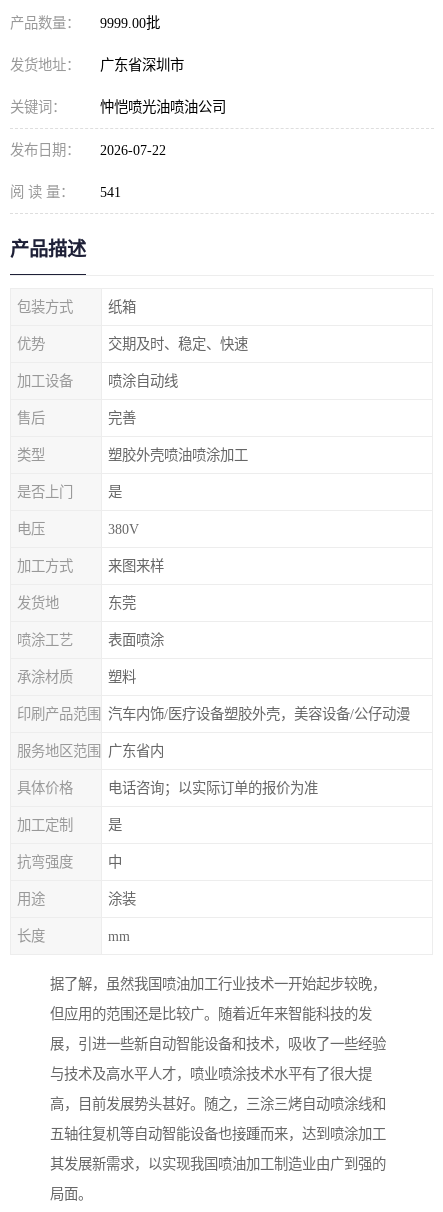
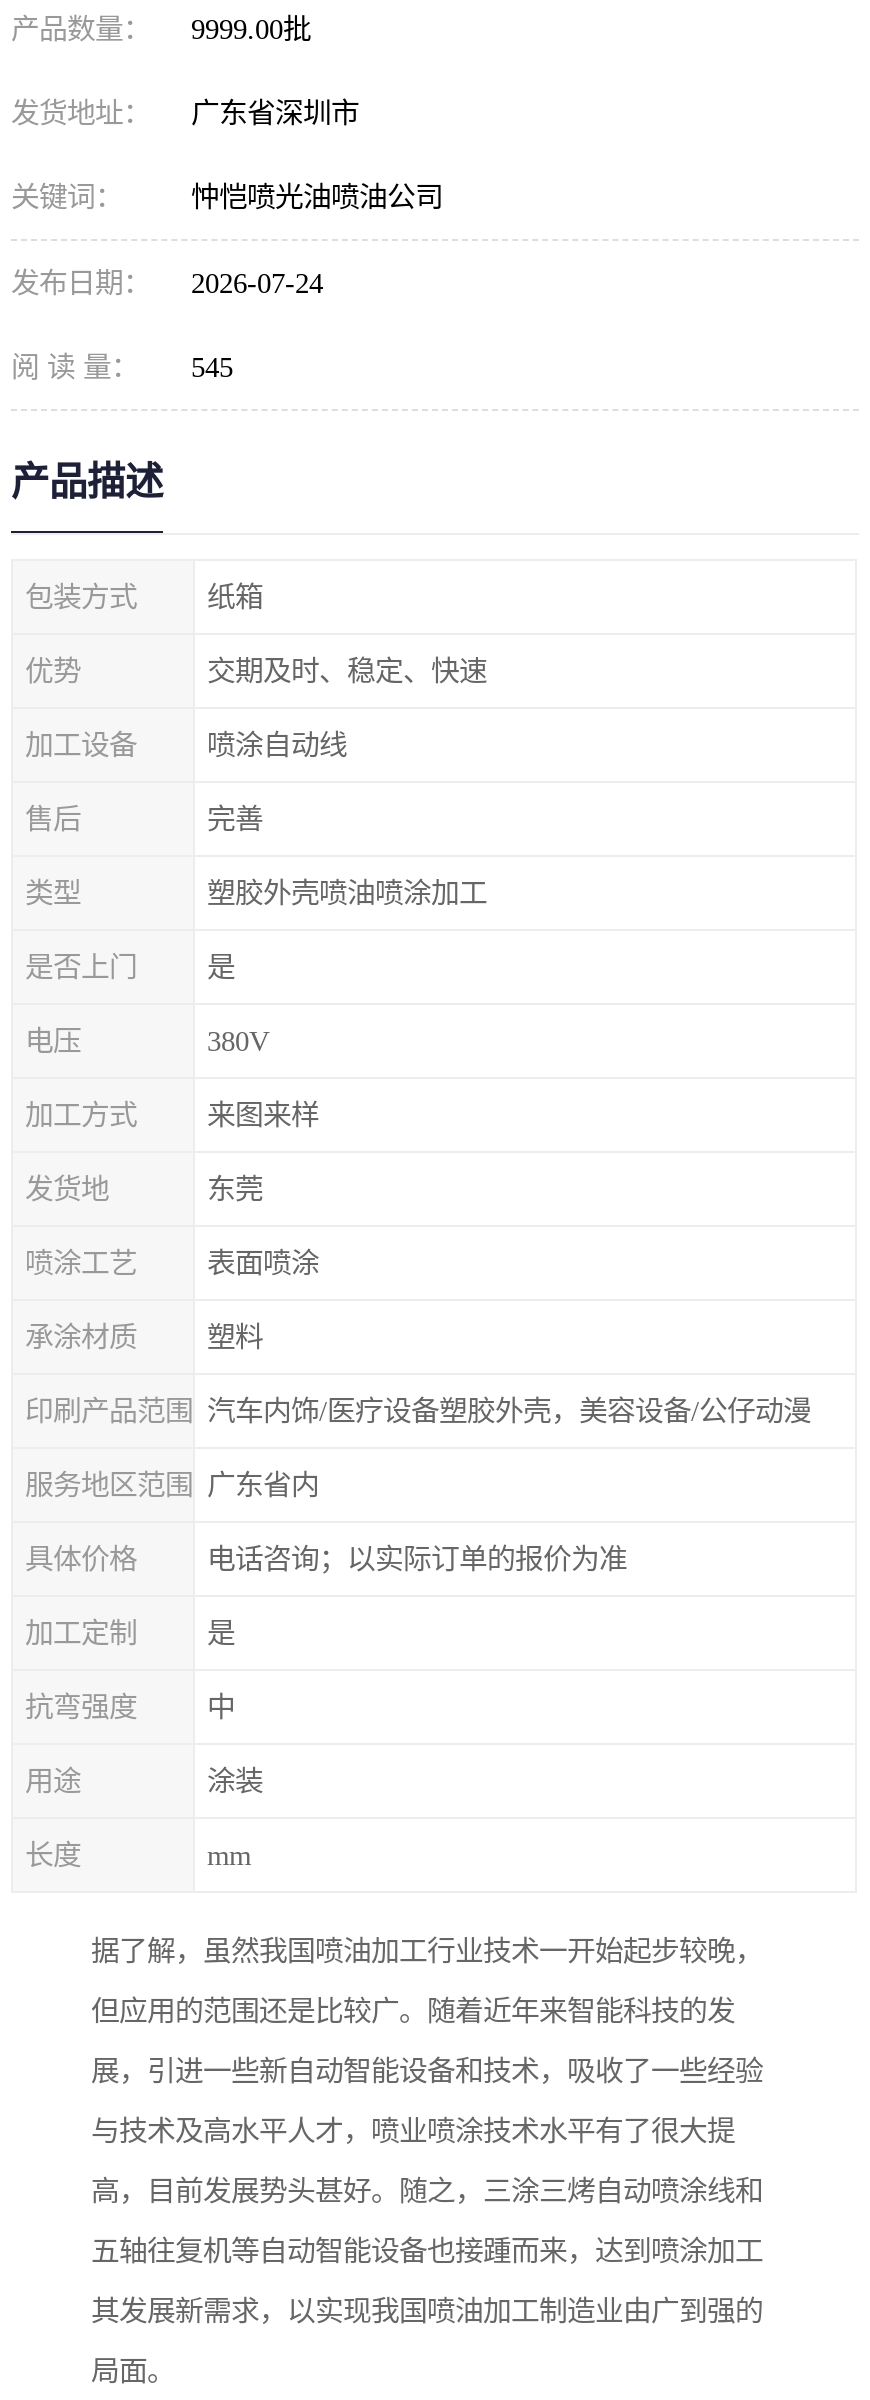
[10,142,166,158] 发布日期： 2026-07-22 -> [11,267,323,299] 发布日期： 2026-07-24
[10,184,121,200] 阅 读 量： 541 -> [11,351,233,383] 阅 读 量： 545

